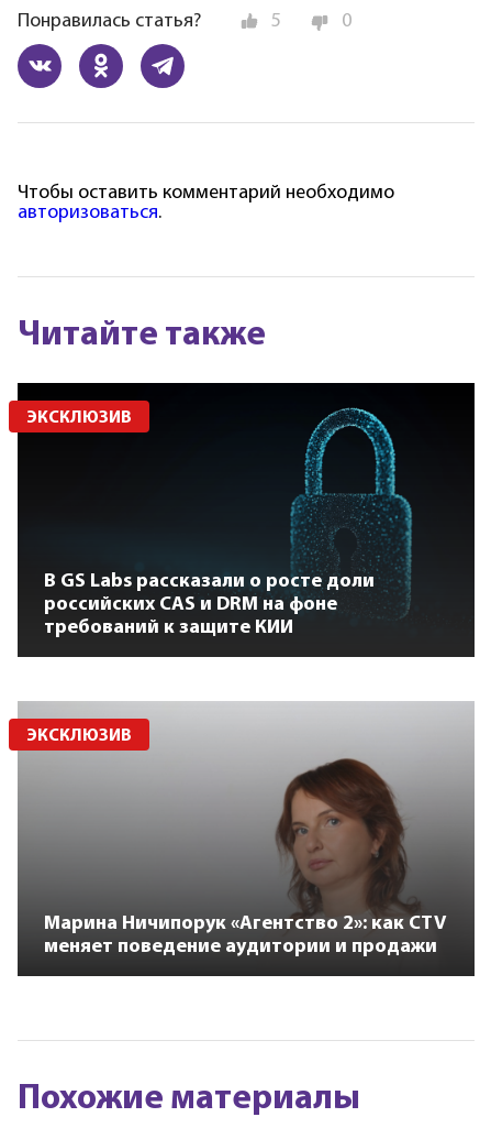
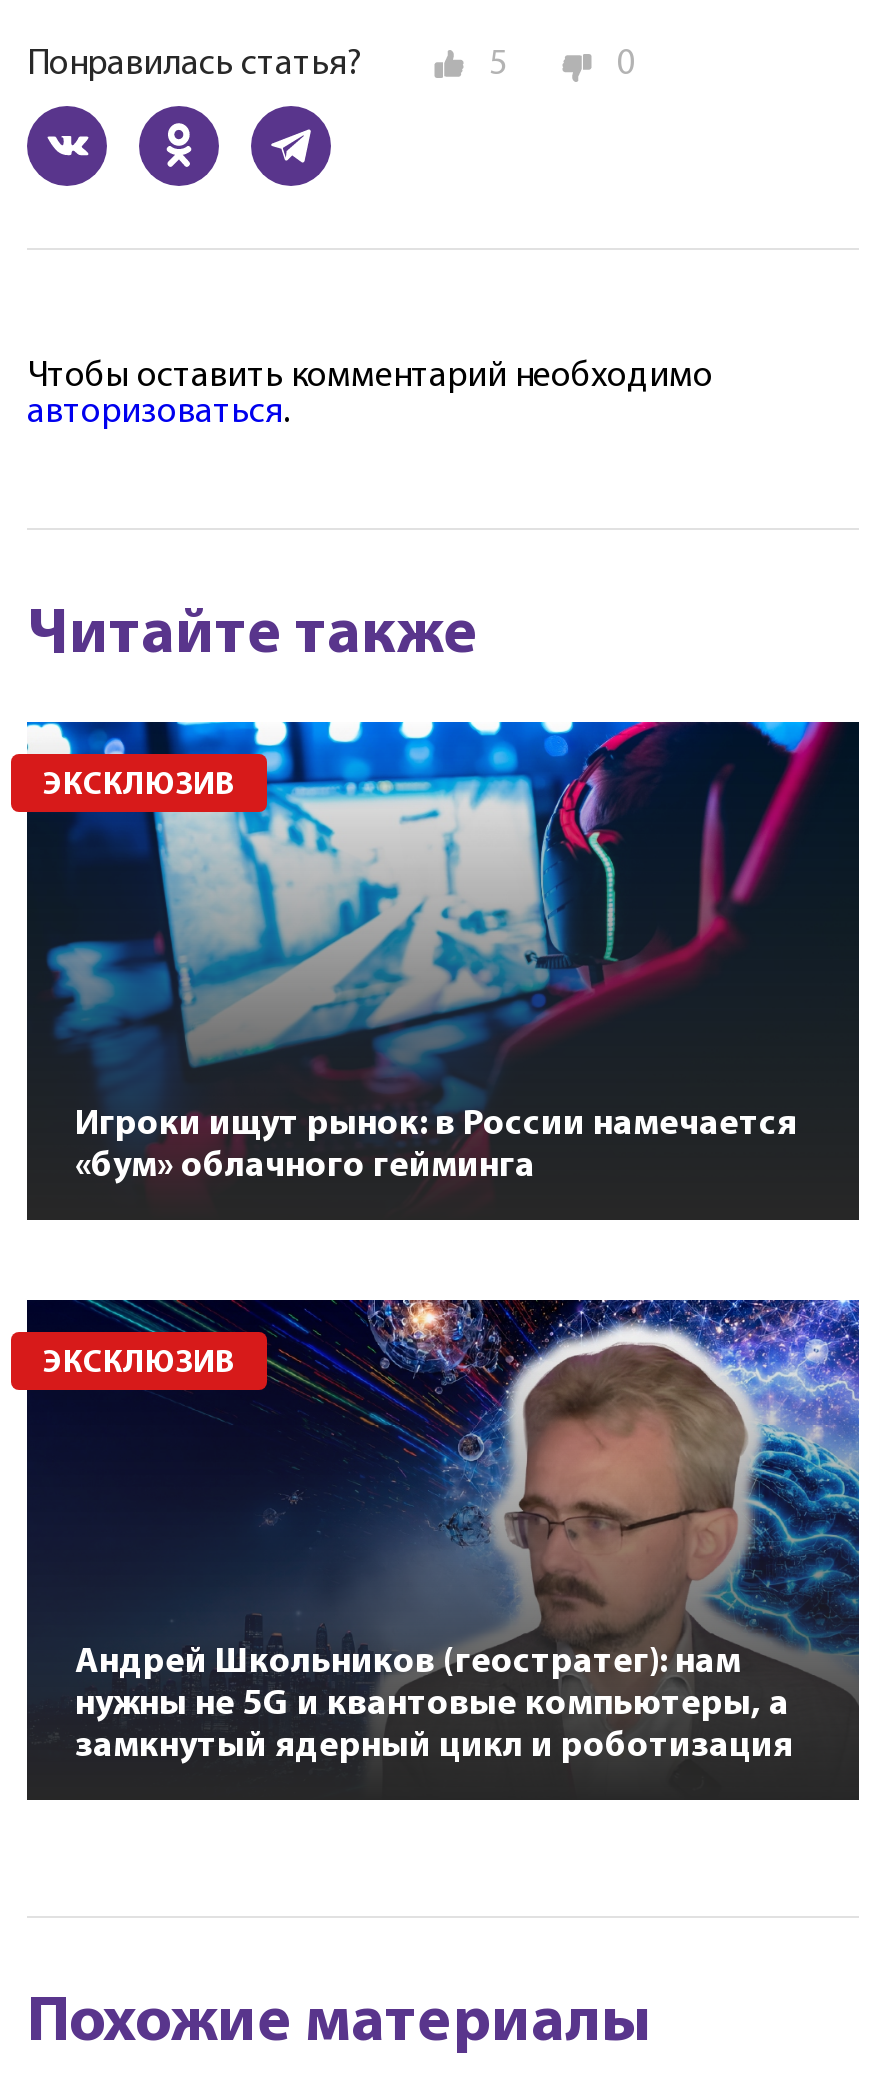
[16,382,472,639] [image] | В GS Labs рассказали о росте доли | российских CAS и DRM на фоне | требований к защите КИИ -> [25,720,857,1187] [image] | Игроки ищут рынок: в России намечается | «бум» облачного гейминга
[18,701,475,958] [image] | Марина Ничипорук «Агентство 2»: как CTV | меняет поведение аудитории и продажи -> [25,1298,861,1766] [image] | Андрей Школьников (геостратег): нам | нужны не 5G и квантовые компьютеры, а | замкнутый ядерный цикл и роботизация

